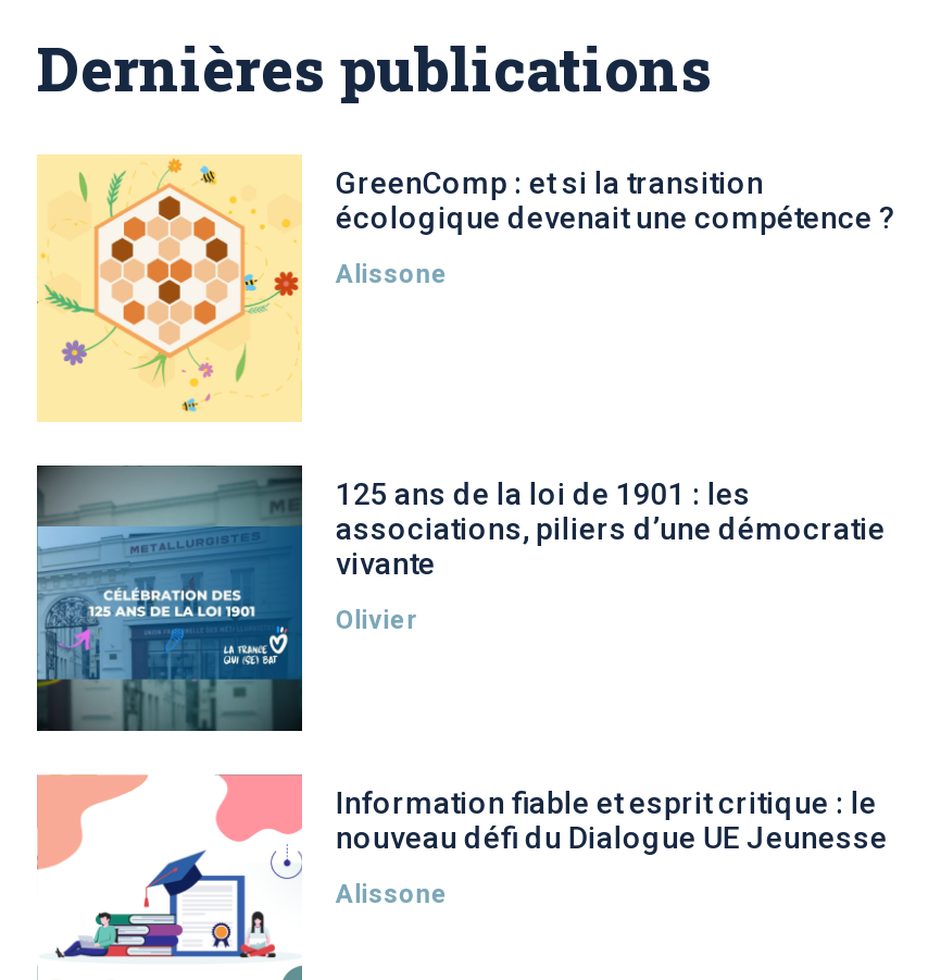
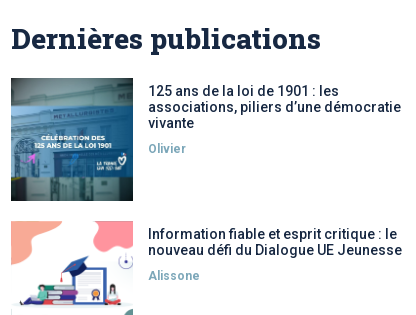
[35,154,896,422] [image] | GreenComp : et si la transition | écologique devenait une compétence ? | Alissone -> none

